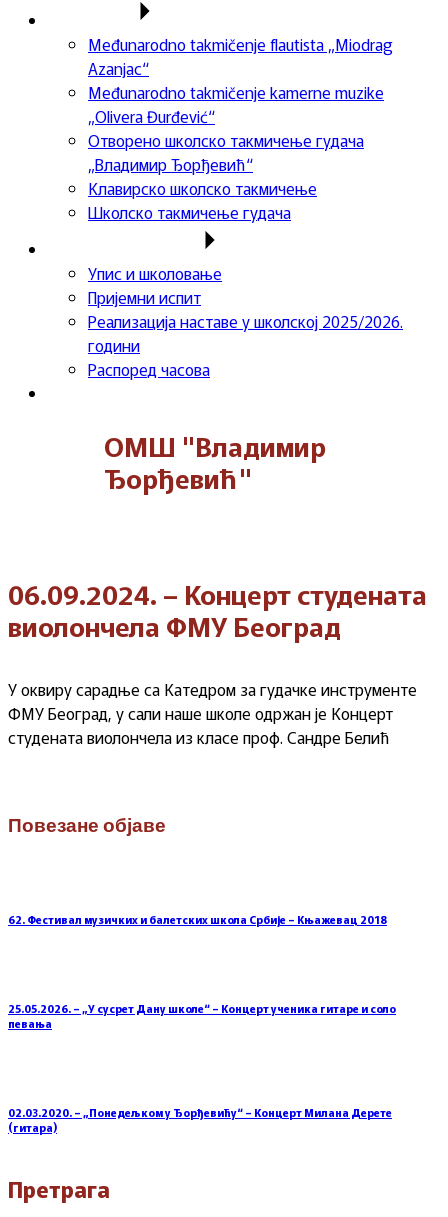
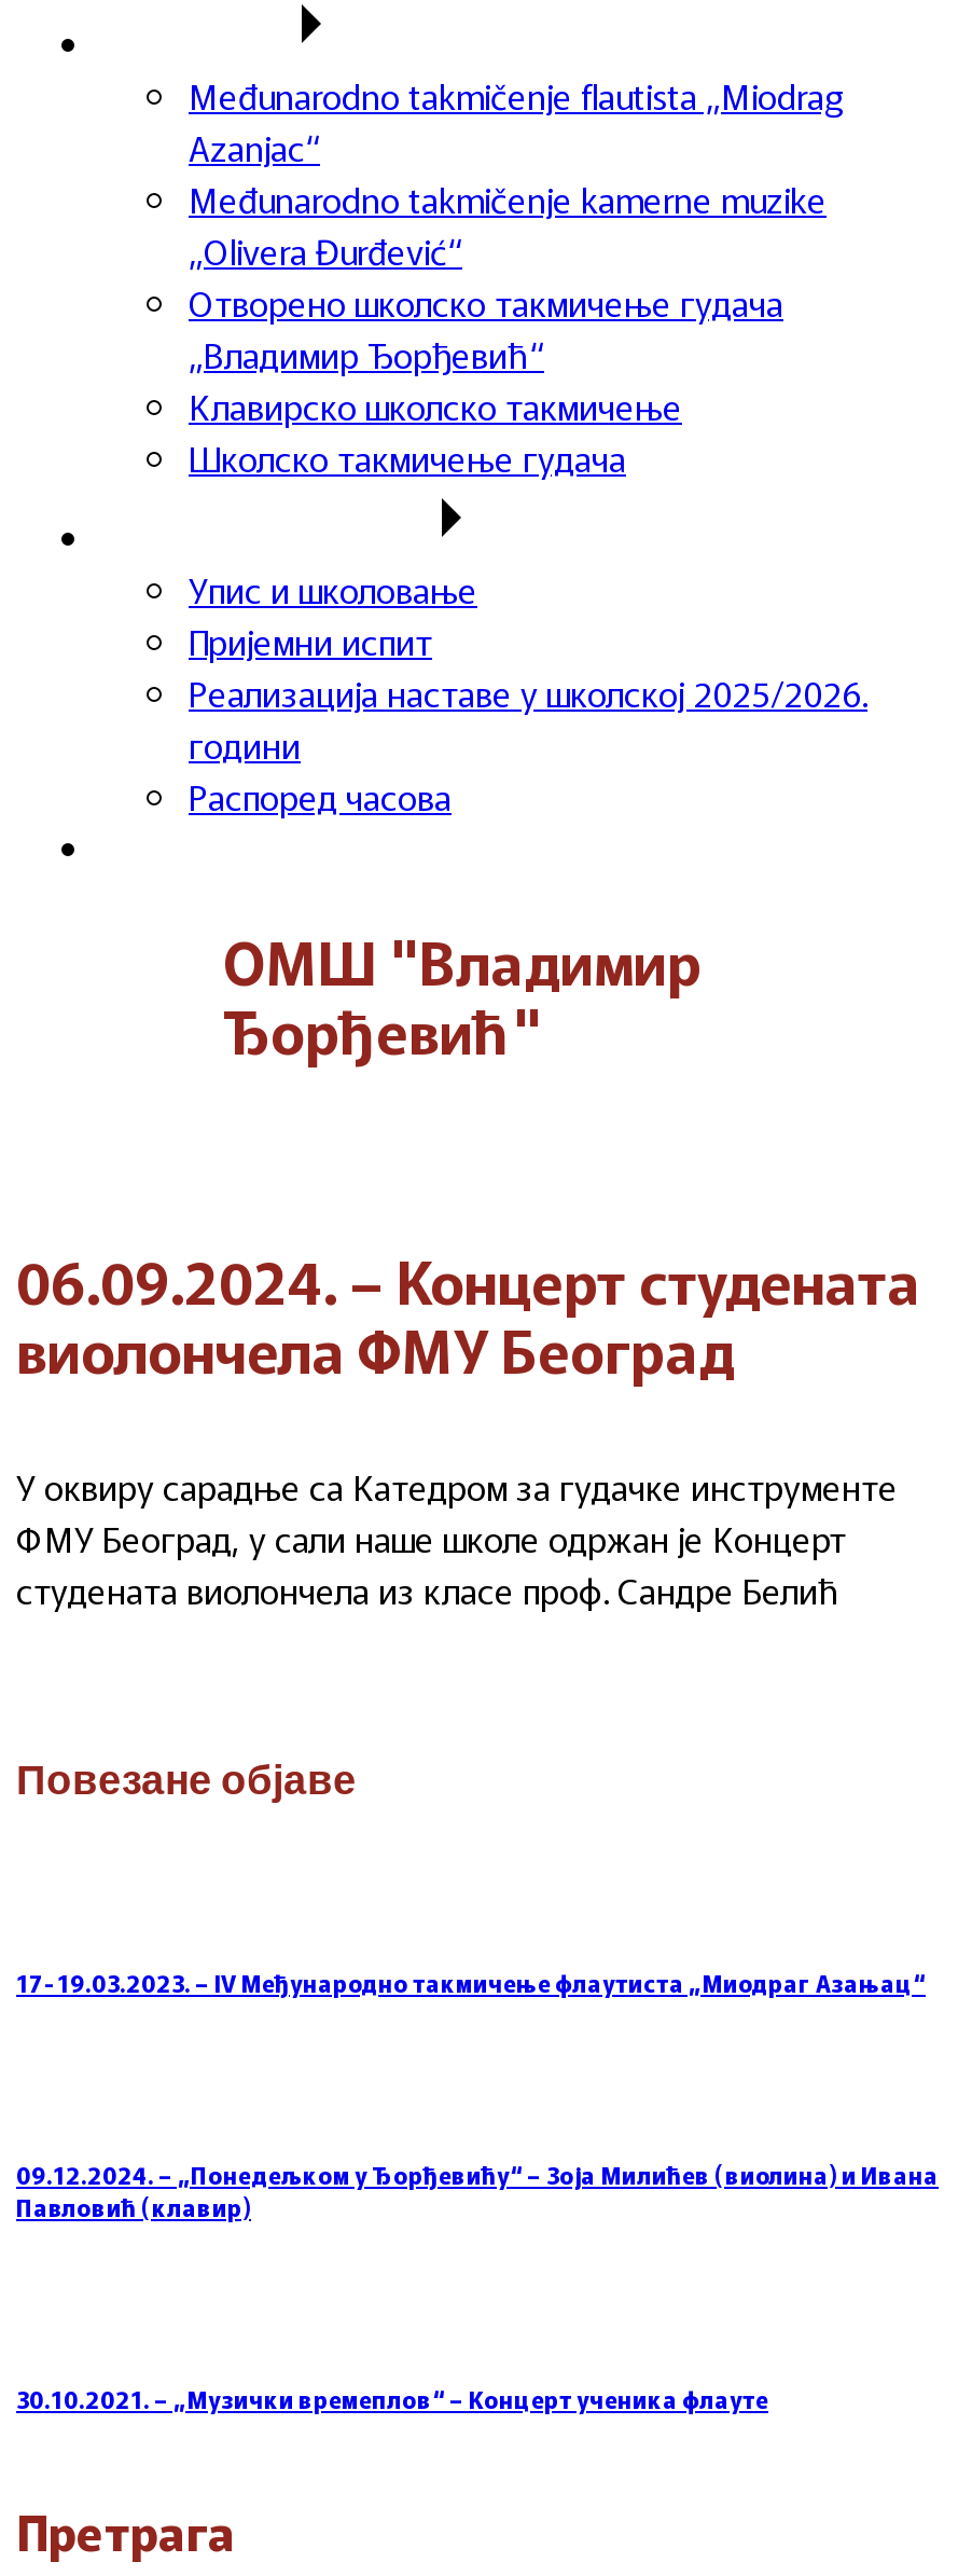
[8,912,387,927] 62. Фестивал музичких и балетских школа Србије – Књажевац 2018 -> [16,1967,926,1999] 17-19.03.2023. – IV Међународно такмичење флаутиста „Миодраг Азањац“
[8,1001,396,1031] 25.05.2026. – „У сусрет Дану школе“ – Концерт ученика гитаре и соло | певања -> [16,2158,939,2223] 09.12.2024. – „Понедељком у Ђорђевићу“ – Зоја Милићев (виолина) и Ивана | Павловић (клавир)
[8,1105,392,1135] 02.03.2020. – „Понедељком у Ђорђевићу“ – Концерт Милана Дерете | (гитара) -> [16,2383,768,2415] 30.10.2021. – „Музички времеплов“ – Концерт ученика флауте

